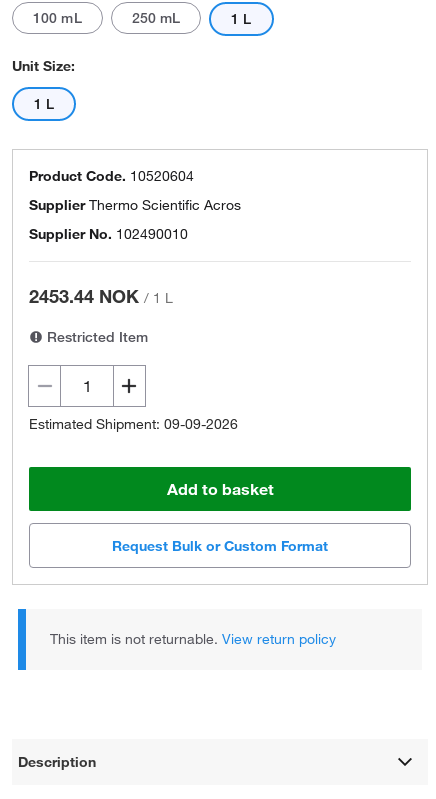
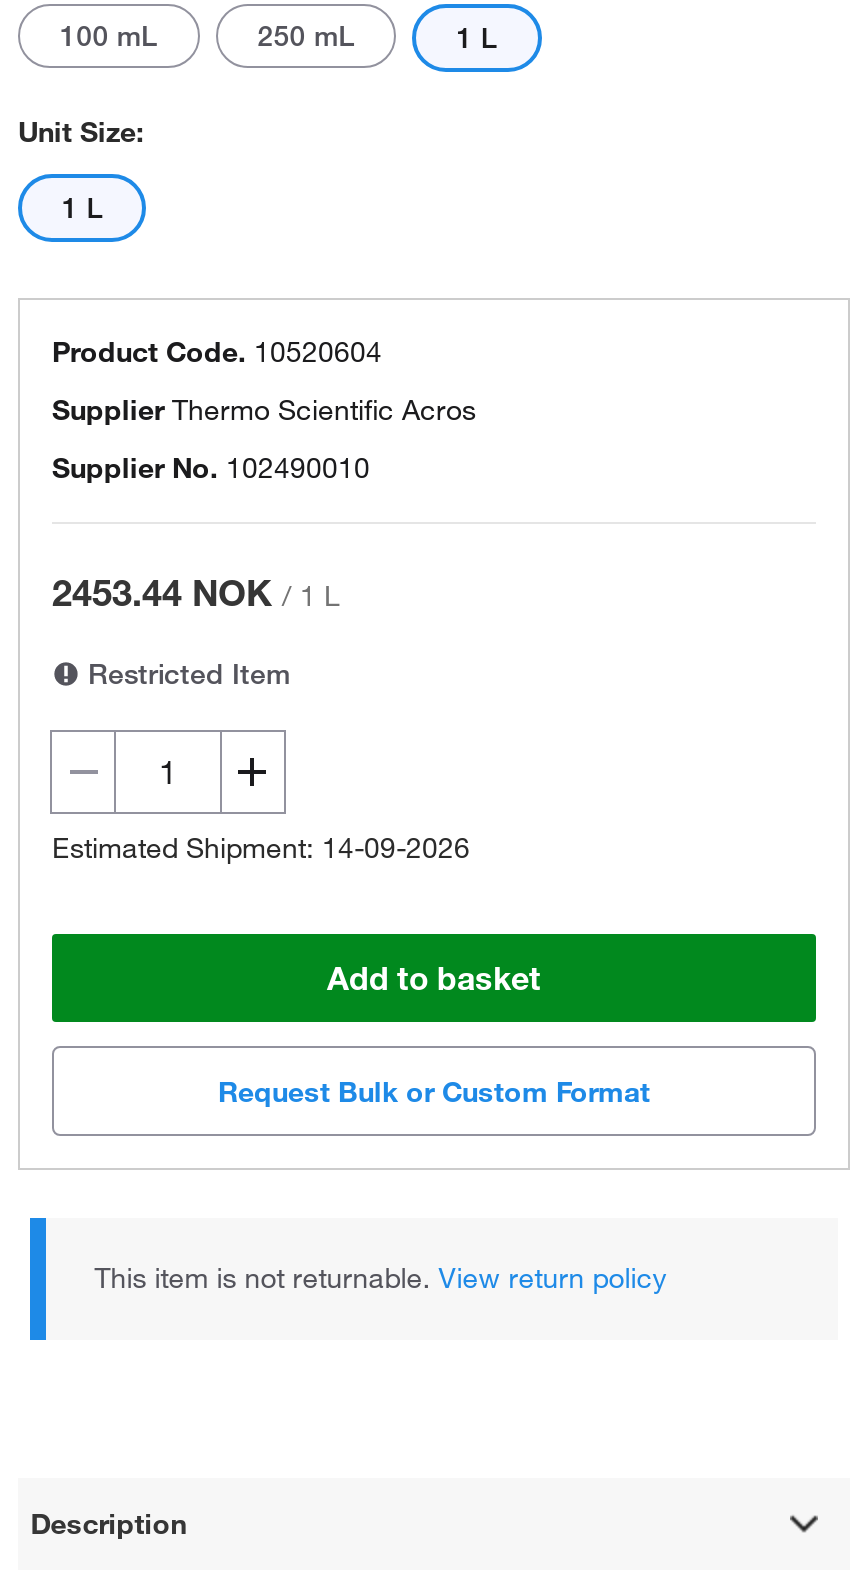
[29,415,238,433] Estimated Shipment: 09-09-2026 -> [52,831,470,867] Estimated Shipment: 14-09-2026

